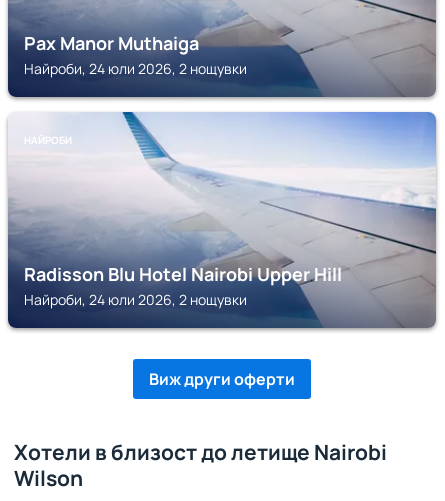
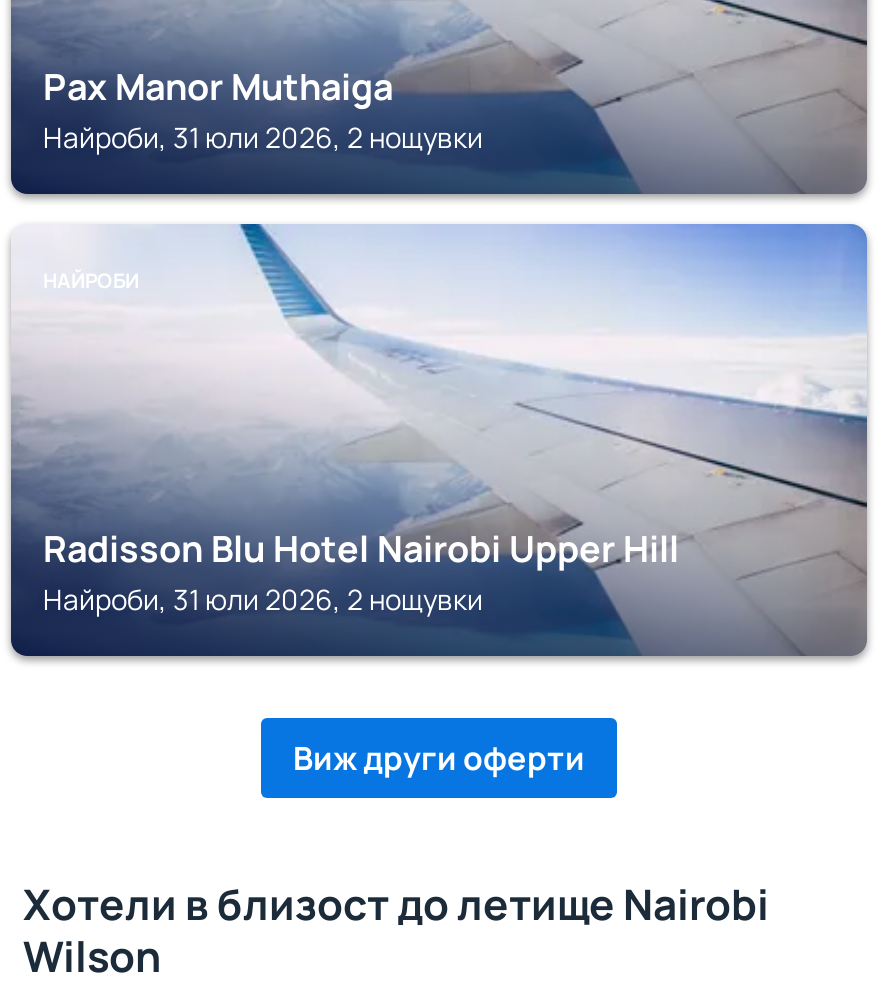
[24,59,247,78] Найроби, 24 юли 2026, 2 нощувки -> [43,118,483,156] Найроби, 31 юли 2026, 2 нощувки
[24,290,247,309] Найроби, 24 юли 2026, 2 нощувки -> [43,580,483,618] Найроби, 31 юли 2026, 2 нощувки

